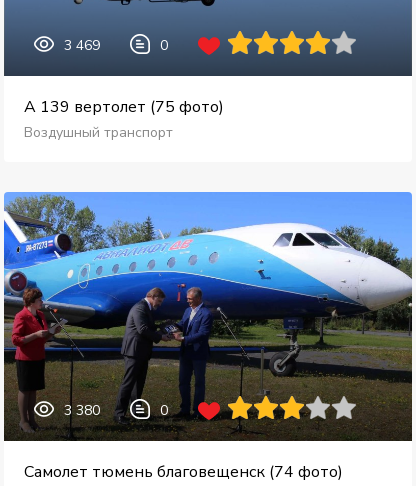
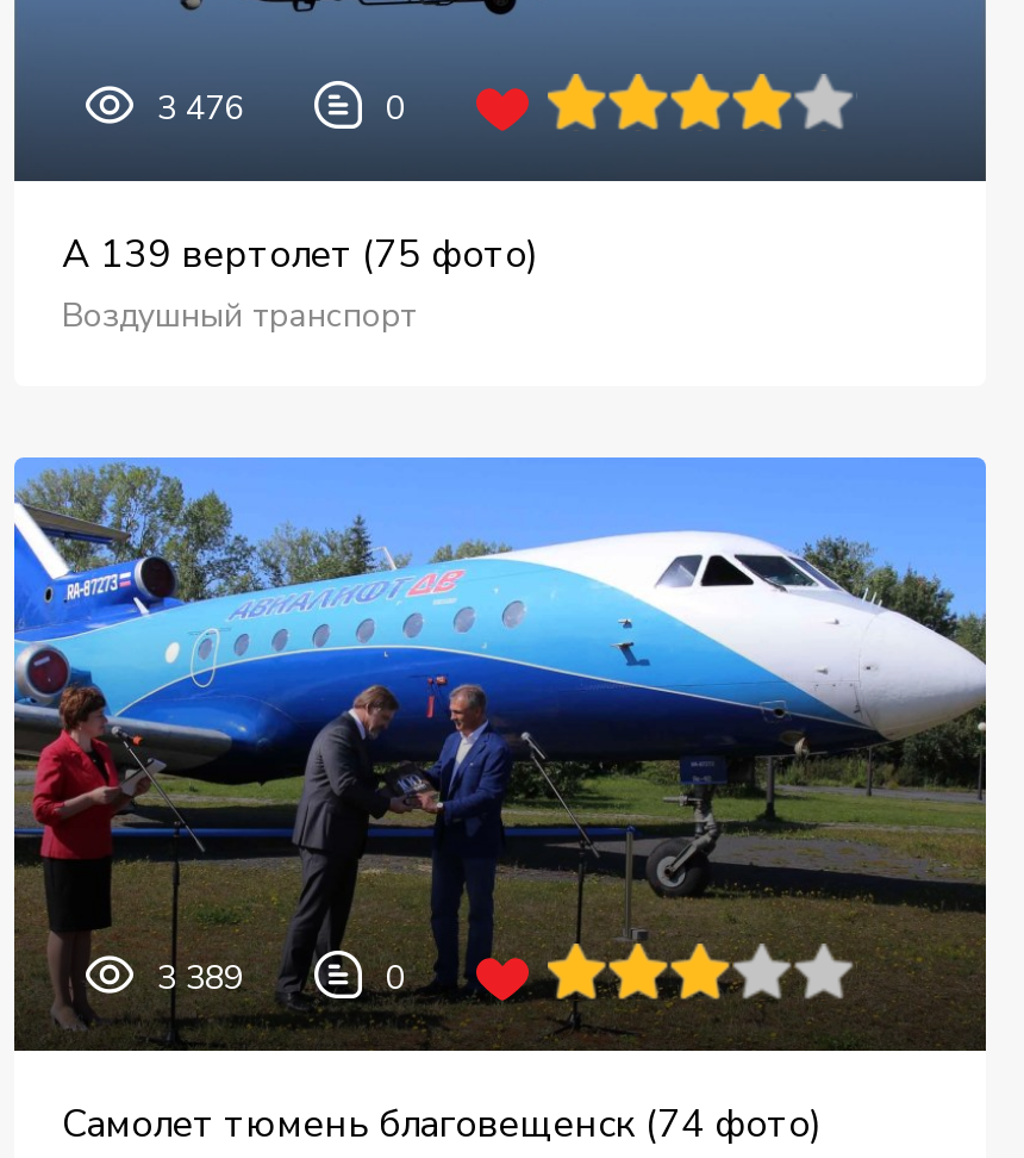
[64,36,100,55] 3 469 -> [157,86,243,131] 3 476
[64,401,100,420] 3 380 -> [157,955,243,1001] 3 389

